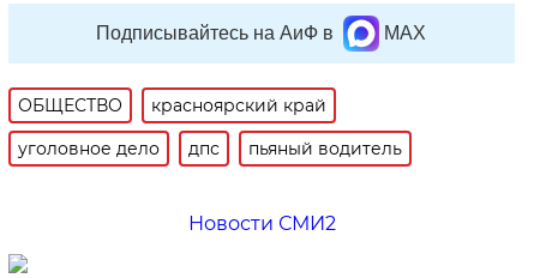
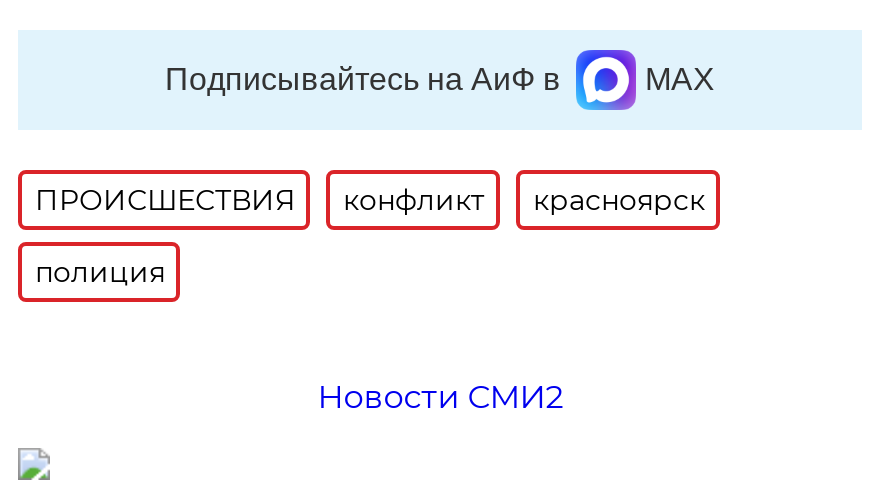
[18,95,327,116] ОБЩЕСТВО | красноярский край -> [35,182,705,218] ПРОИСШЕСТВИЯ | конфликт | красноярск
[18,138,402,159] уголовное дело | дпс | пьяный водитель -> [35,254,165,290] полиция

